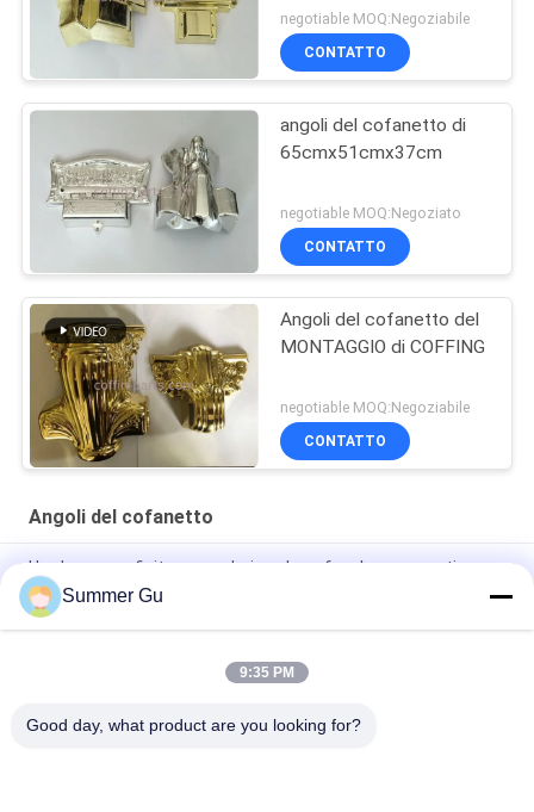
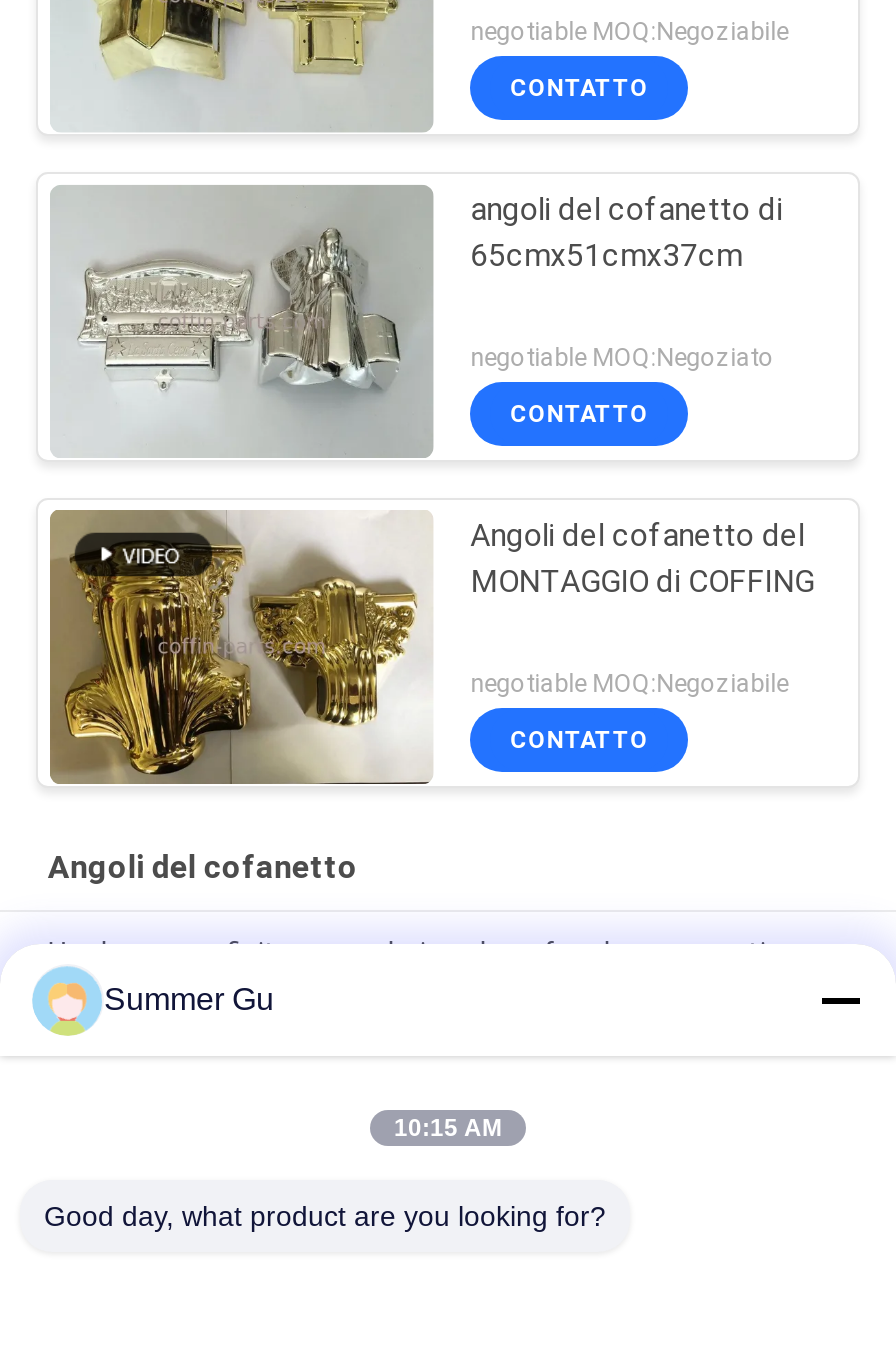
[240,664,294,681] 9:35 PM -> [394,1114,502,1142] 10:15 AM

